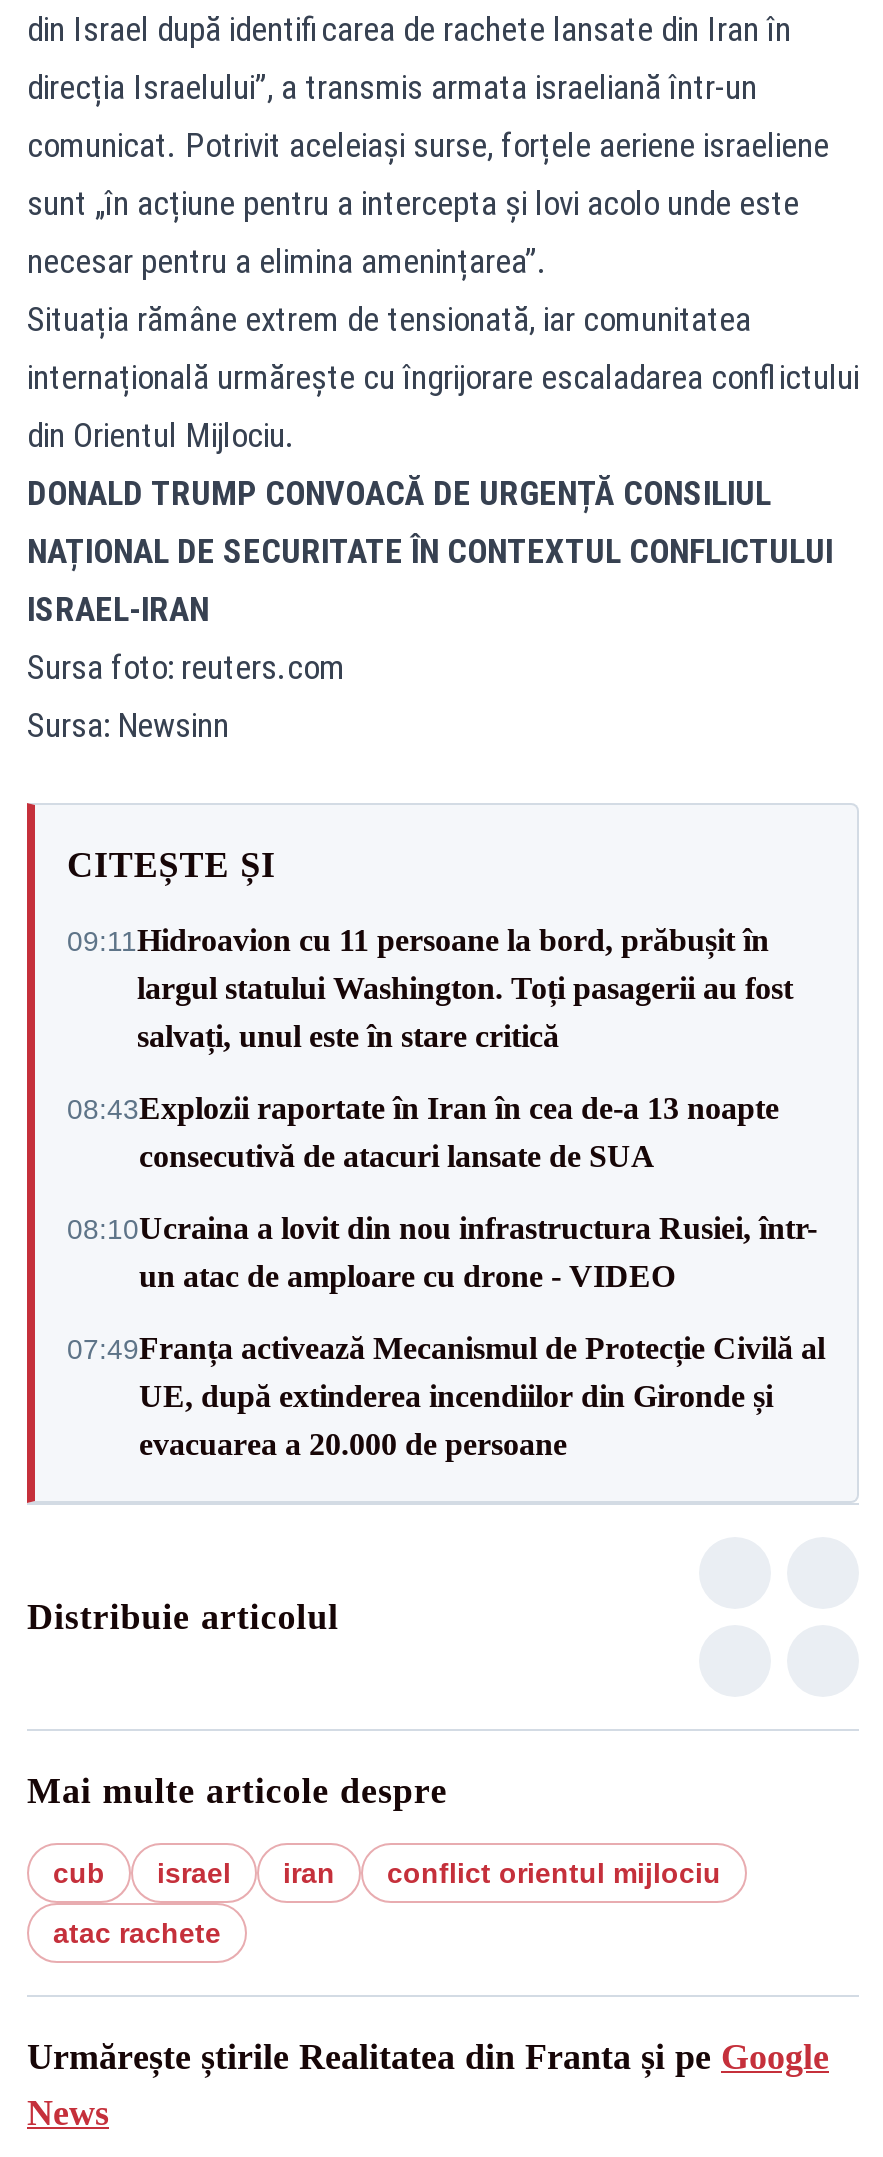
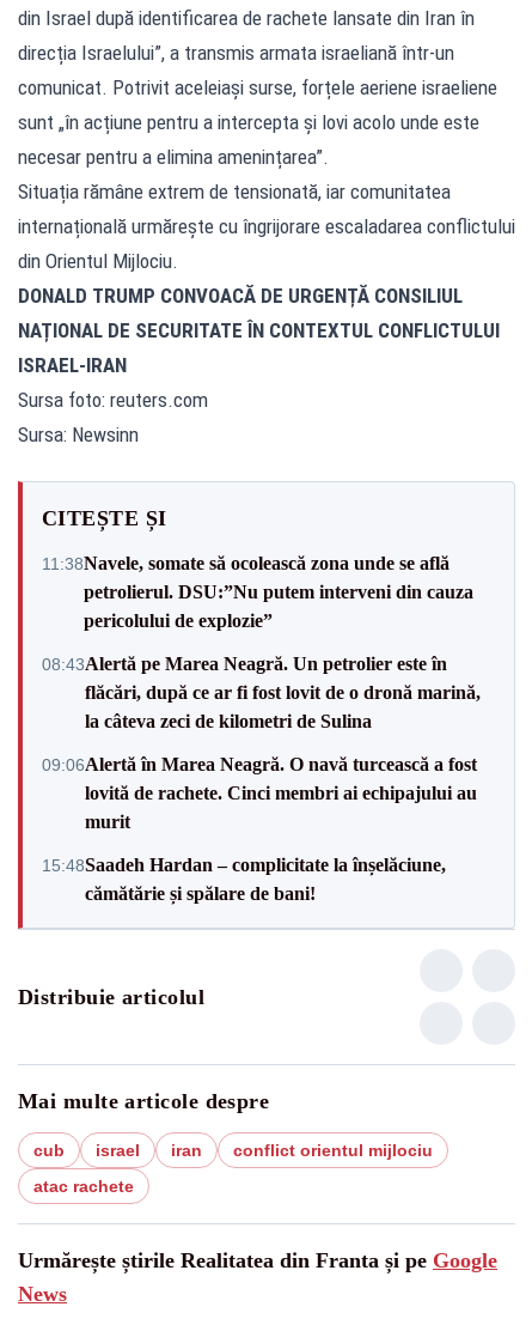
[67,923,793,1053] 09:11Hidroavion cu 11 persoane la bord, prăbușit în | largul statului Washington. Toți pasagerii au fost | salvați, unul este în stare critică -> [42,552,473,630] 11:38Navele, somate să ocolească zona unde se află | petrolierul. DSU:”Nu putem interveni din cauza | pericolului de explozie”
[67,1091,779,1173] 08:43Explozii raportate în Iran în cea de-a 13 noapte | consecutivă de atacuri lansate de SUA -> [42,653,481,731] 08:43Alertă pe Marea Neagră. Un petrolier este în | flăcări, după ce ar fi fost lovit de o dronă marină, | la câteva zeci de kilometri de Sulina
[67,1211,817,1293] 08:10Ucraina a lovit din nou infrastructura Rusiei, într- | un atac de amploare cu drone - VIDEO -> [42,753,477,831] 09:06Alertă în Marea Neagră. O navă turcească a fost | lovită de rachete. Cinci membri ai echipajului au | murit
[67,1331,825,1461] 07:49Franța activează Mecanismul de Protecție Civilă al | UE, după extinderea incendiilor din Gironde și | evacuarea a 20.000 de persoane -> [42,854,446,903] 15:48Saadeh Hardan – complicitate la înșelăciune, | cămătărie și spălare de bani!

